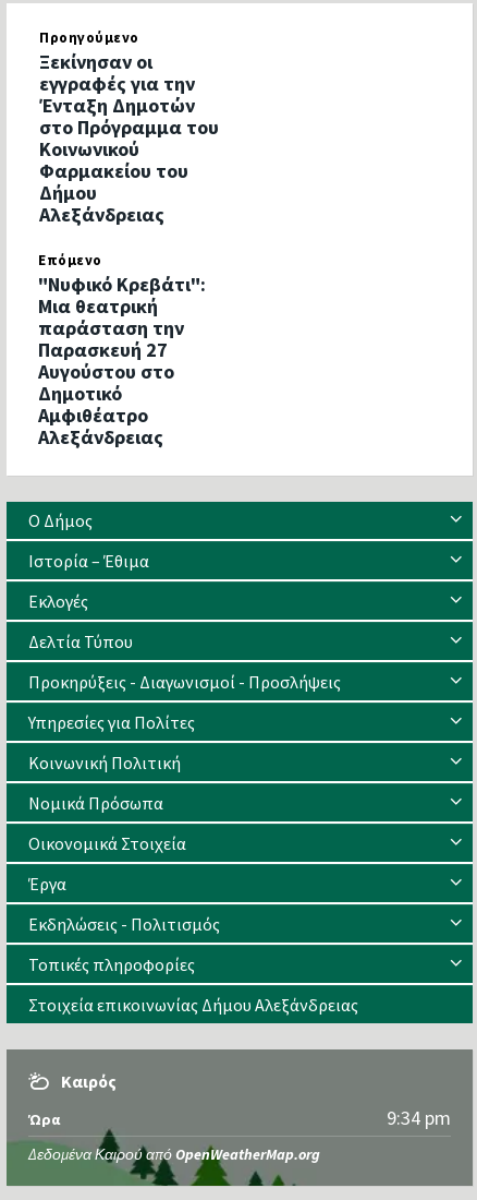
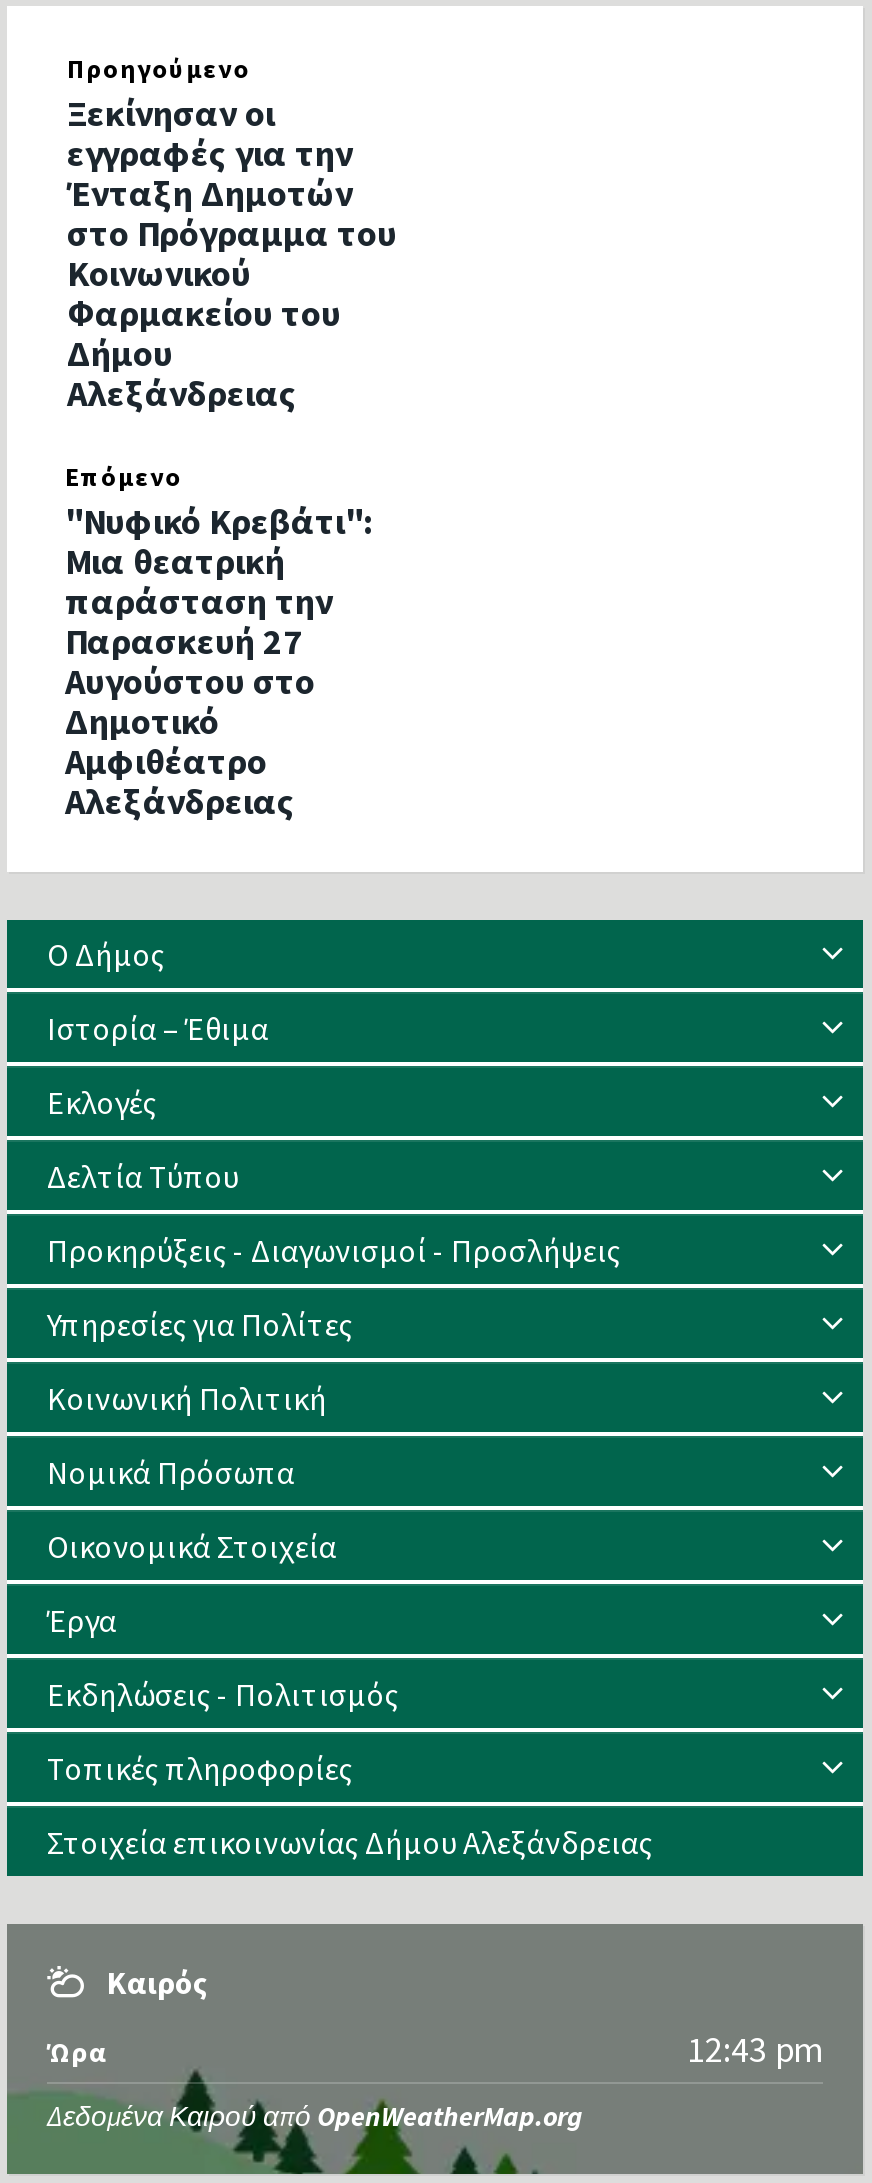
[387,1105,451,1130] 9:34 pm -> [687,2026,823,2072] 12:43 pm

